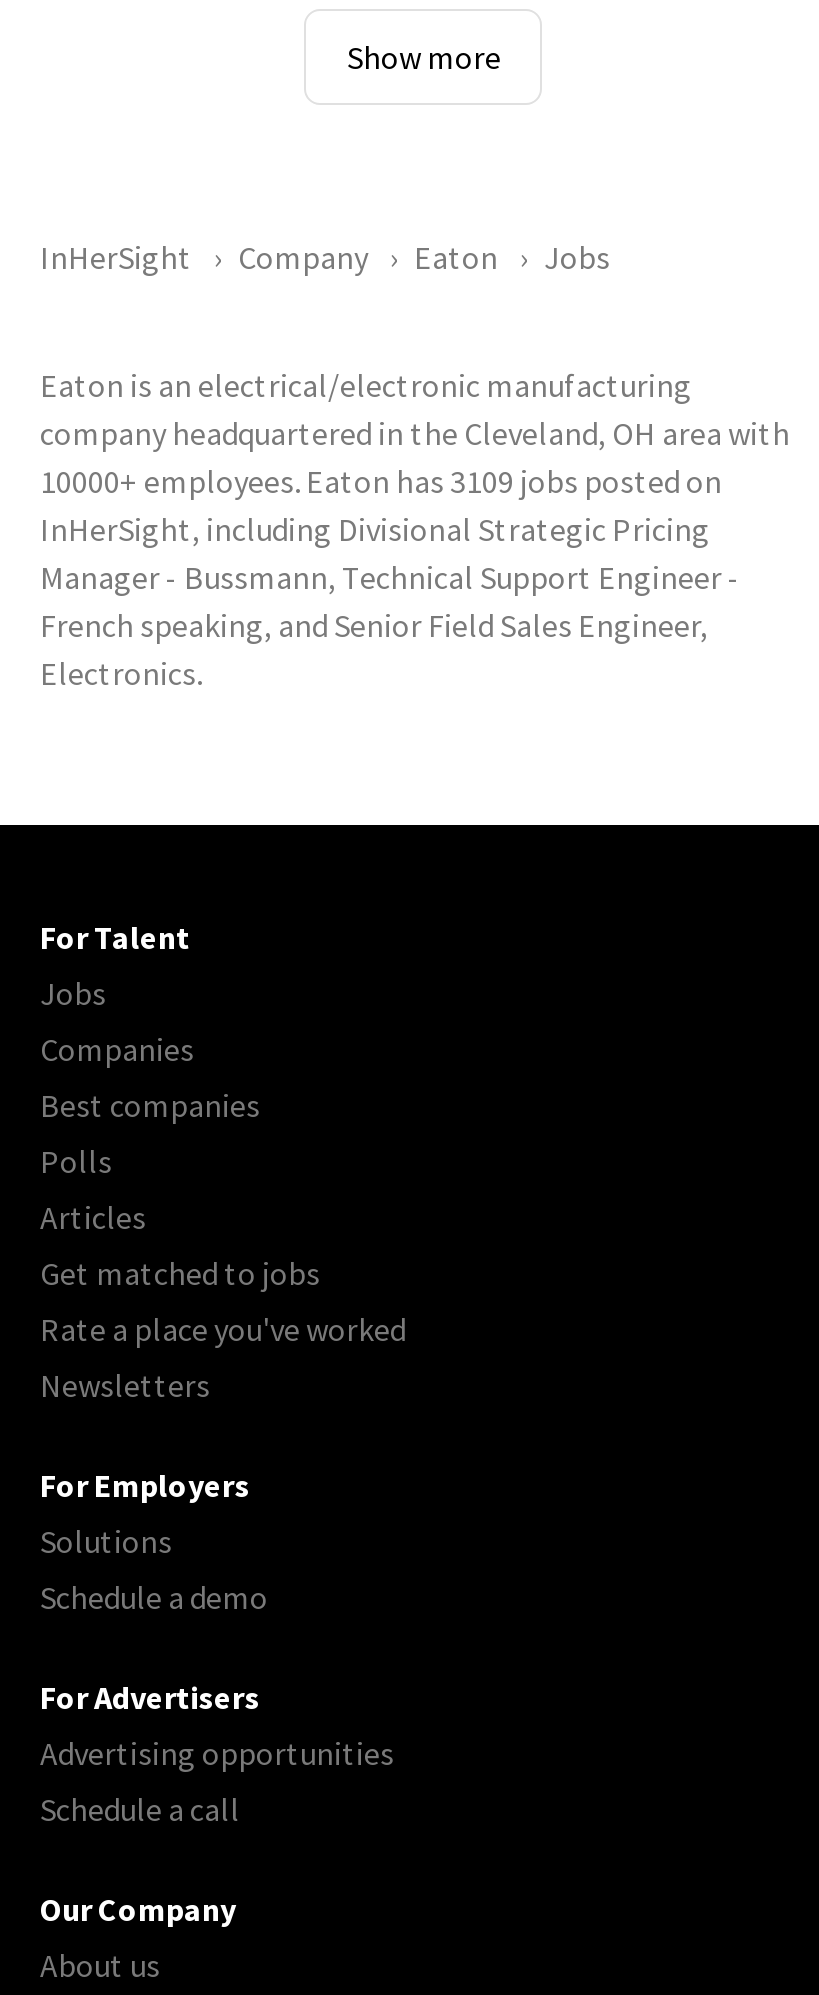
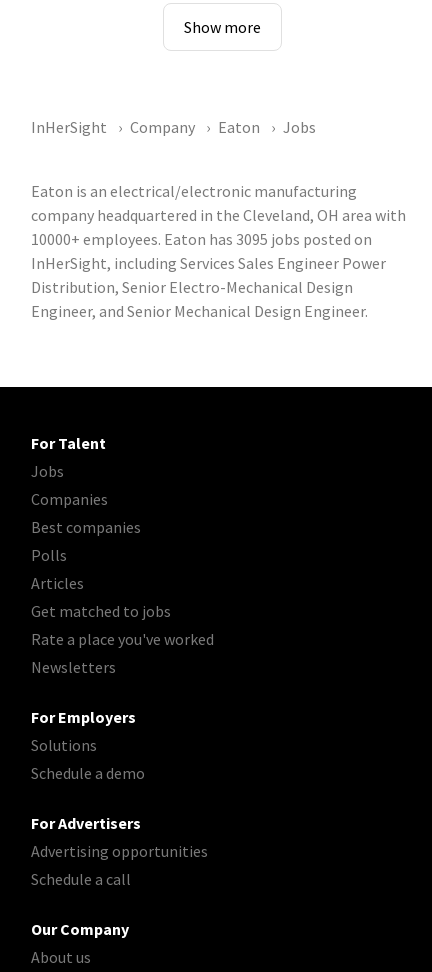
[40,462,740,694] 10000+ employees. Eaton has 3109 jobs posted on | InHerSight, including Divisional Strategic Pricing | Manager - Bussmann, Technical Support Engineer - | French speaking, and Senior Field Sales Engineer, | Electronics. -> [31,229,386,321] 10000+ employees. Eaton has 3095 jobs posted on | InHerSight, including Services Sales Engineer Power | Distribution, Senior Electro-Mechanical Design | Engineer, and Senior Mechanical Design Engineer.

